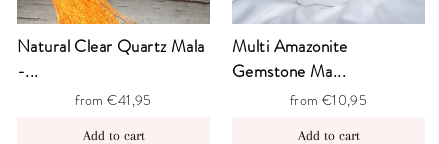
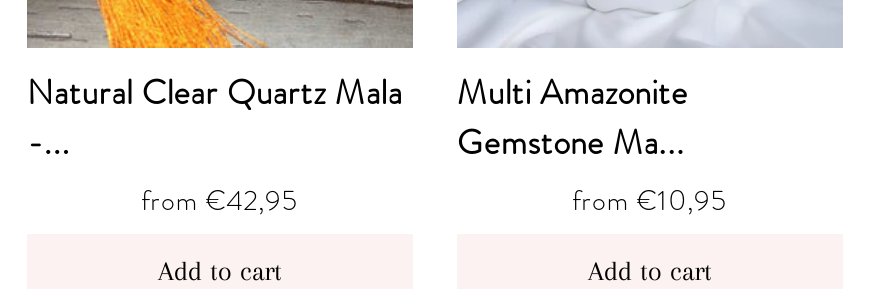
[75,90,152,110] from €41,95 -> [141,180,299,220] from €42,95

